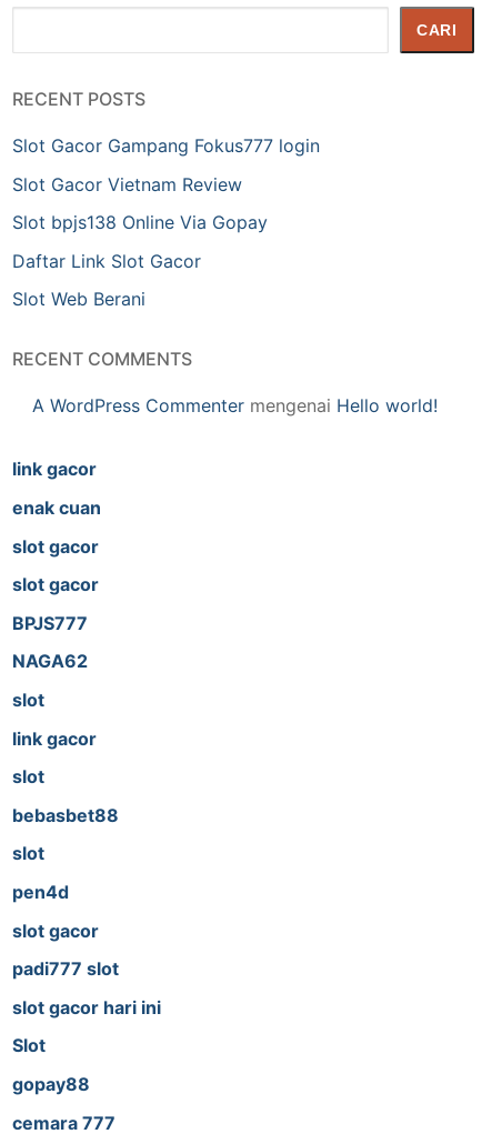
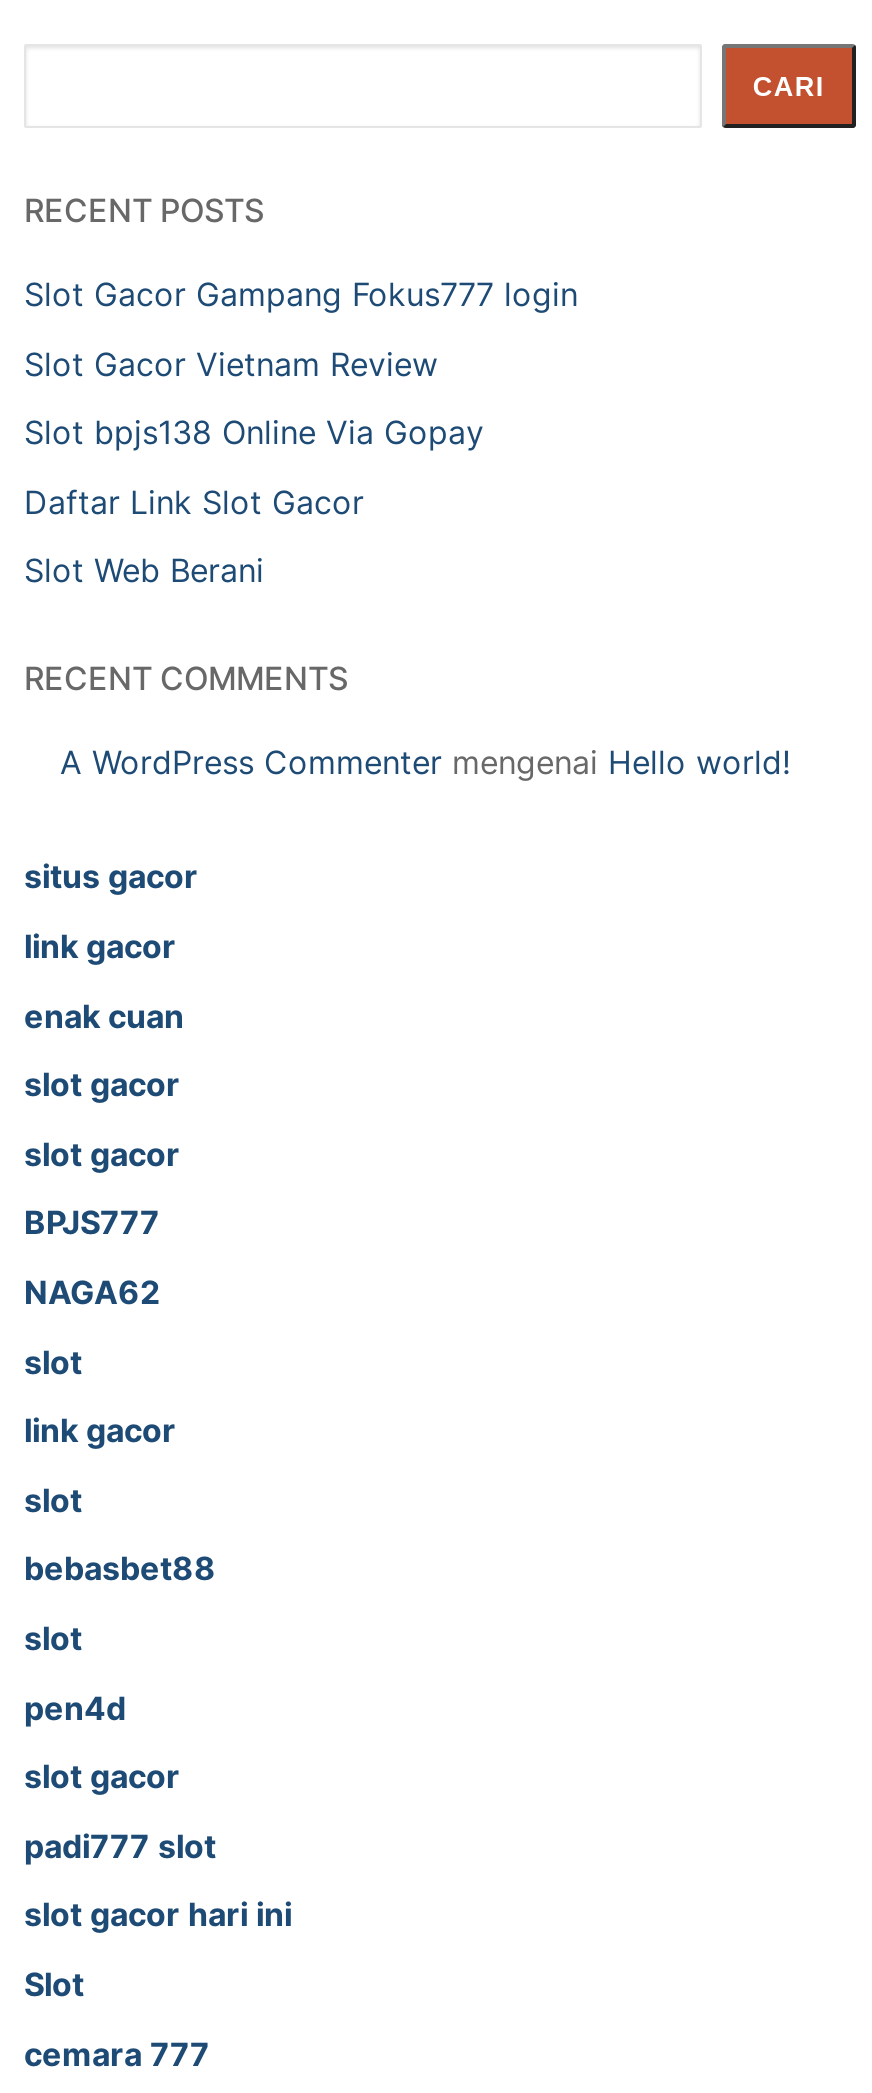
none -> [24,857,198,897] situs gacor
moved [12,458,161,1057] -> [24,926,292,2004]: link gacor | enak cuan | slot gacor | ... | slot gacor hari ini | Slot
[12,1073,90,1095] gopay88 -> none

